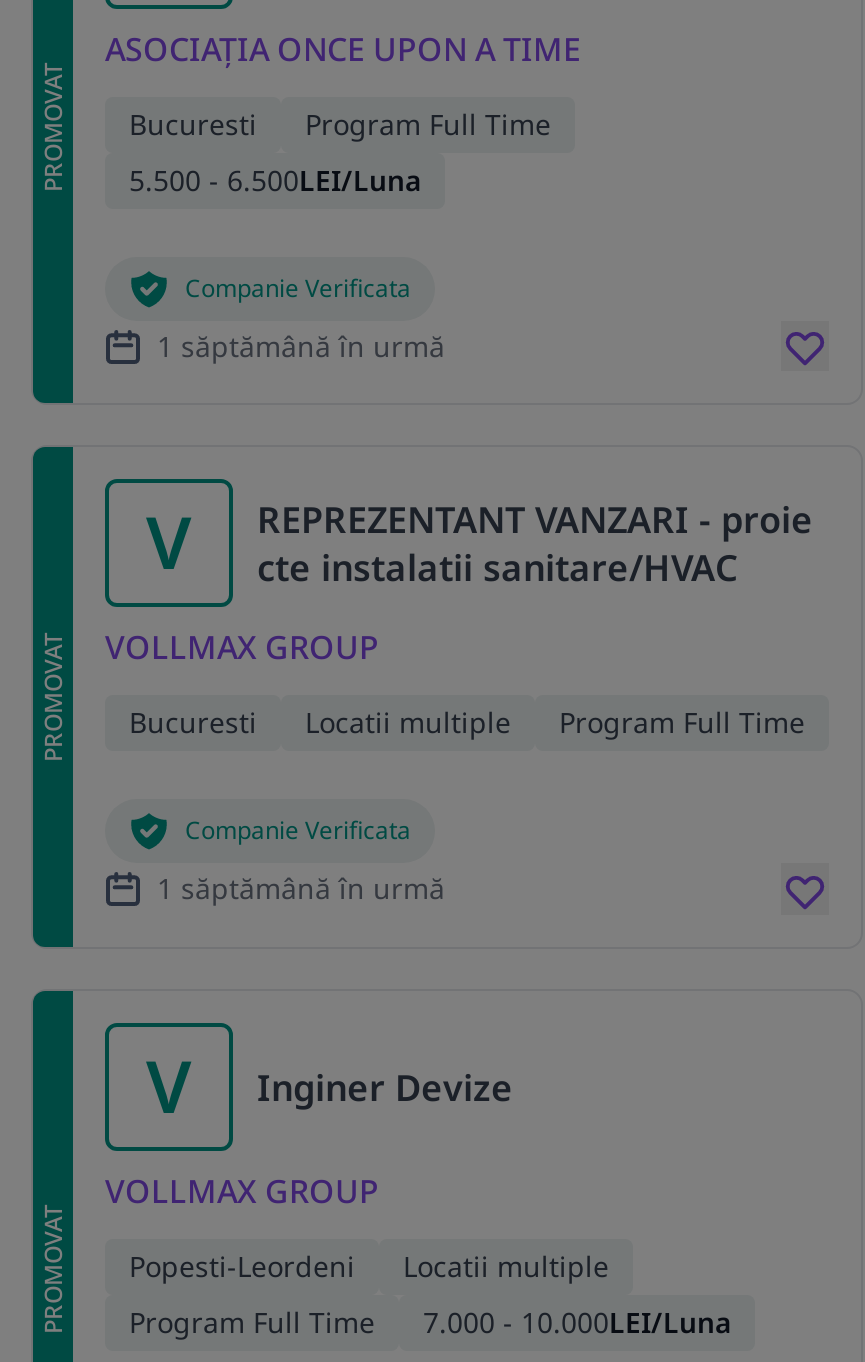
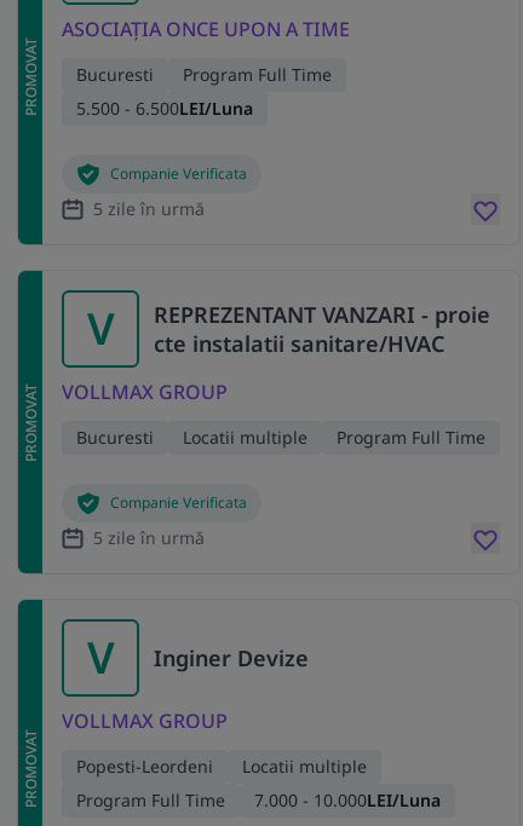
[157,327,445,365] 1 săptămână în urmă -> [93,197,205,220] 5 zile în urmă
[157,870,445,908] 1 săptămână în urmă -> [93,526,205,549] 5 zile în urmă

